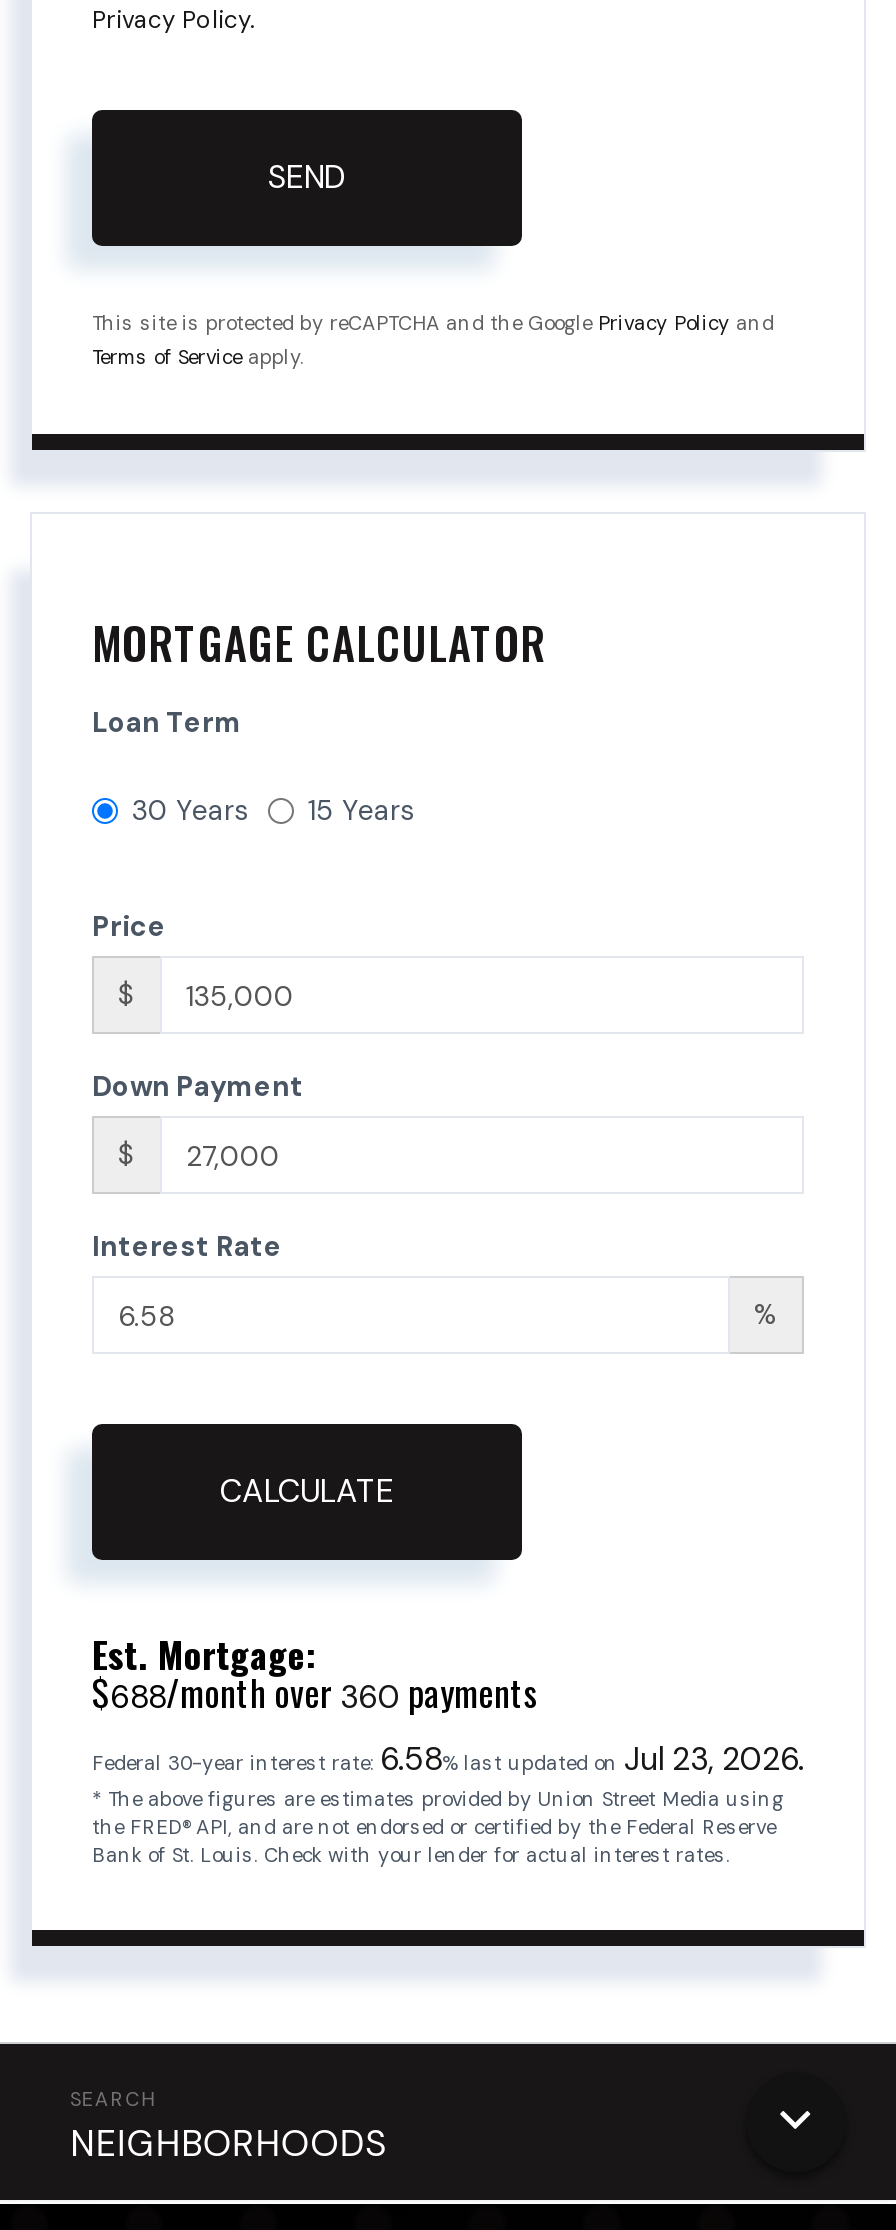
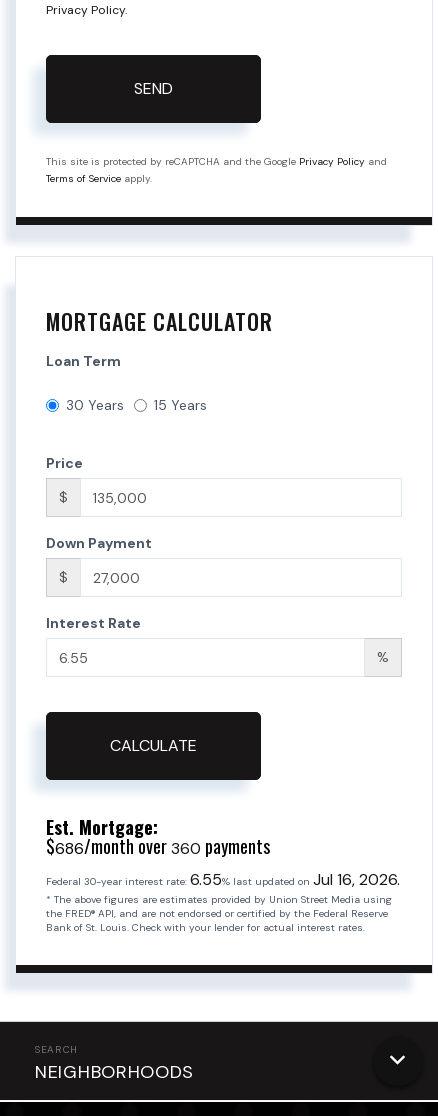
[92,1667,538,1719] $688/month over 360 payments -> [46,833,270,859] $686/month over 360 payments
[92,1739,804,1781] Federal 30-year interest rate: 6.58% last updated on Jul 23, 2026. -> [46,869,400,890] Federal 30-year interest rate: 6.55% last updated on Jul 16, 2026.

